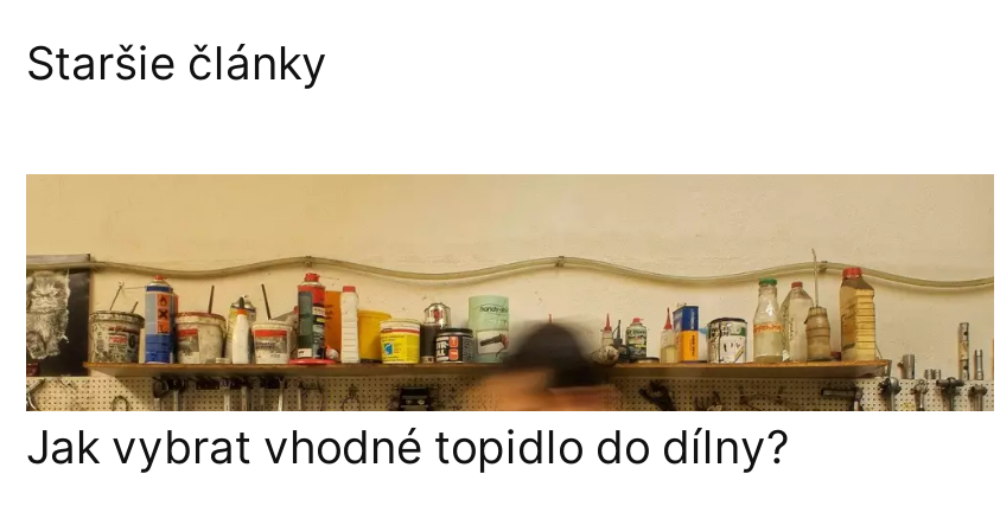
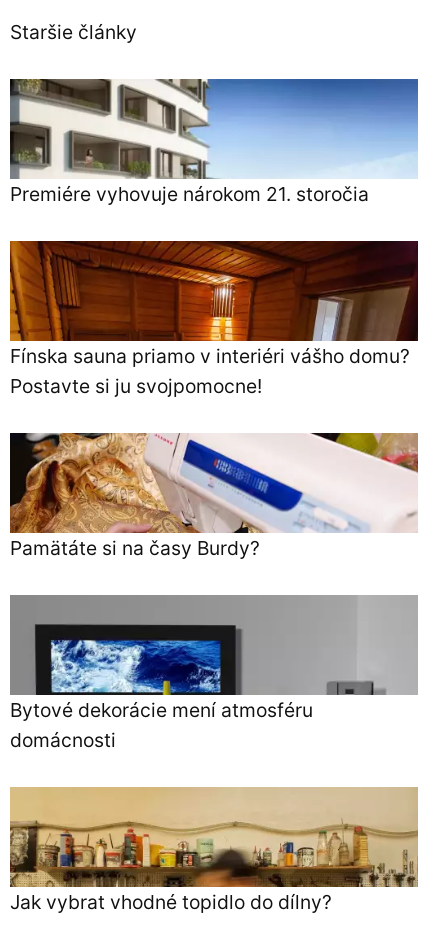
none -> [9,78,419,206] [image] | Premiére vyhovuje nárokom 21. storočia
none -> [9,240,419,398] [image] | Fínska sauna priamo v interiéri vášho domu? | Postavte si ju svojpomocne!
none -> [9,432,419,560] [image] | Pamätáte si na časy Burdy?
none -> [9,594,418,752] [image] | Bytové dekorácie mení atmosféru | domácnosti

